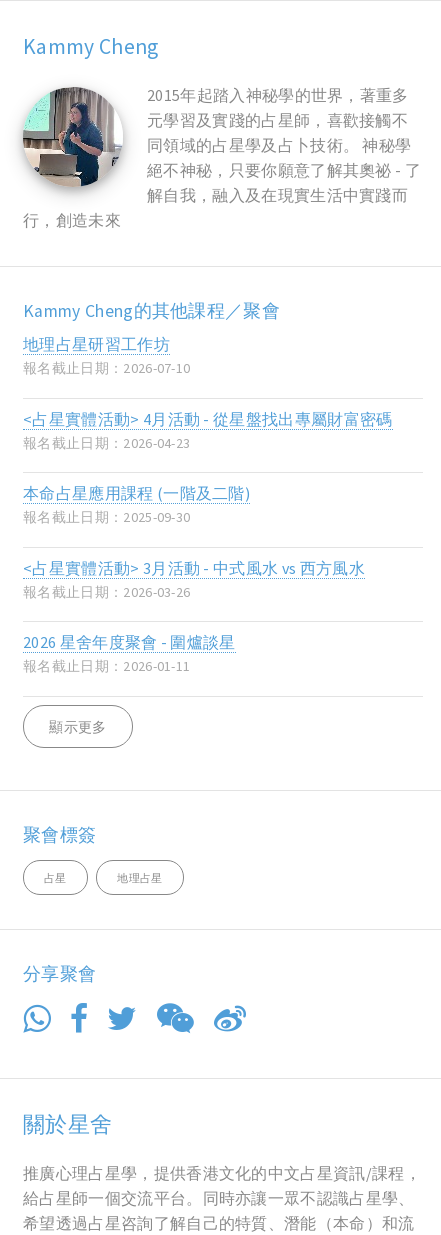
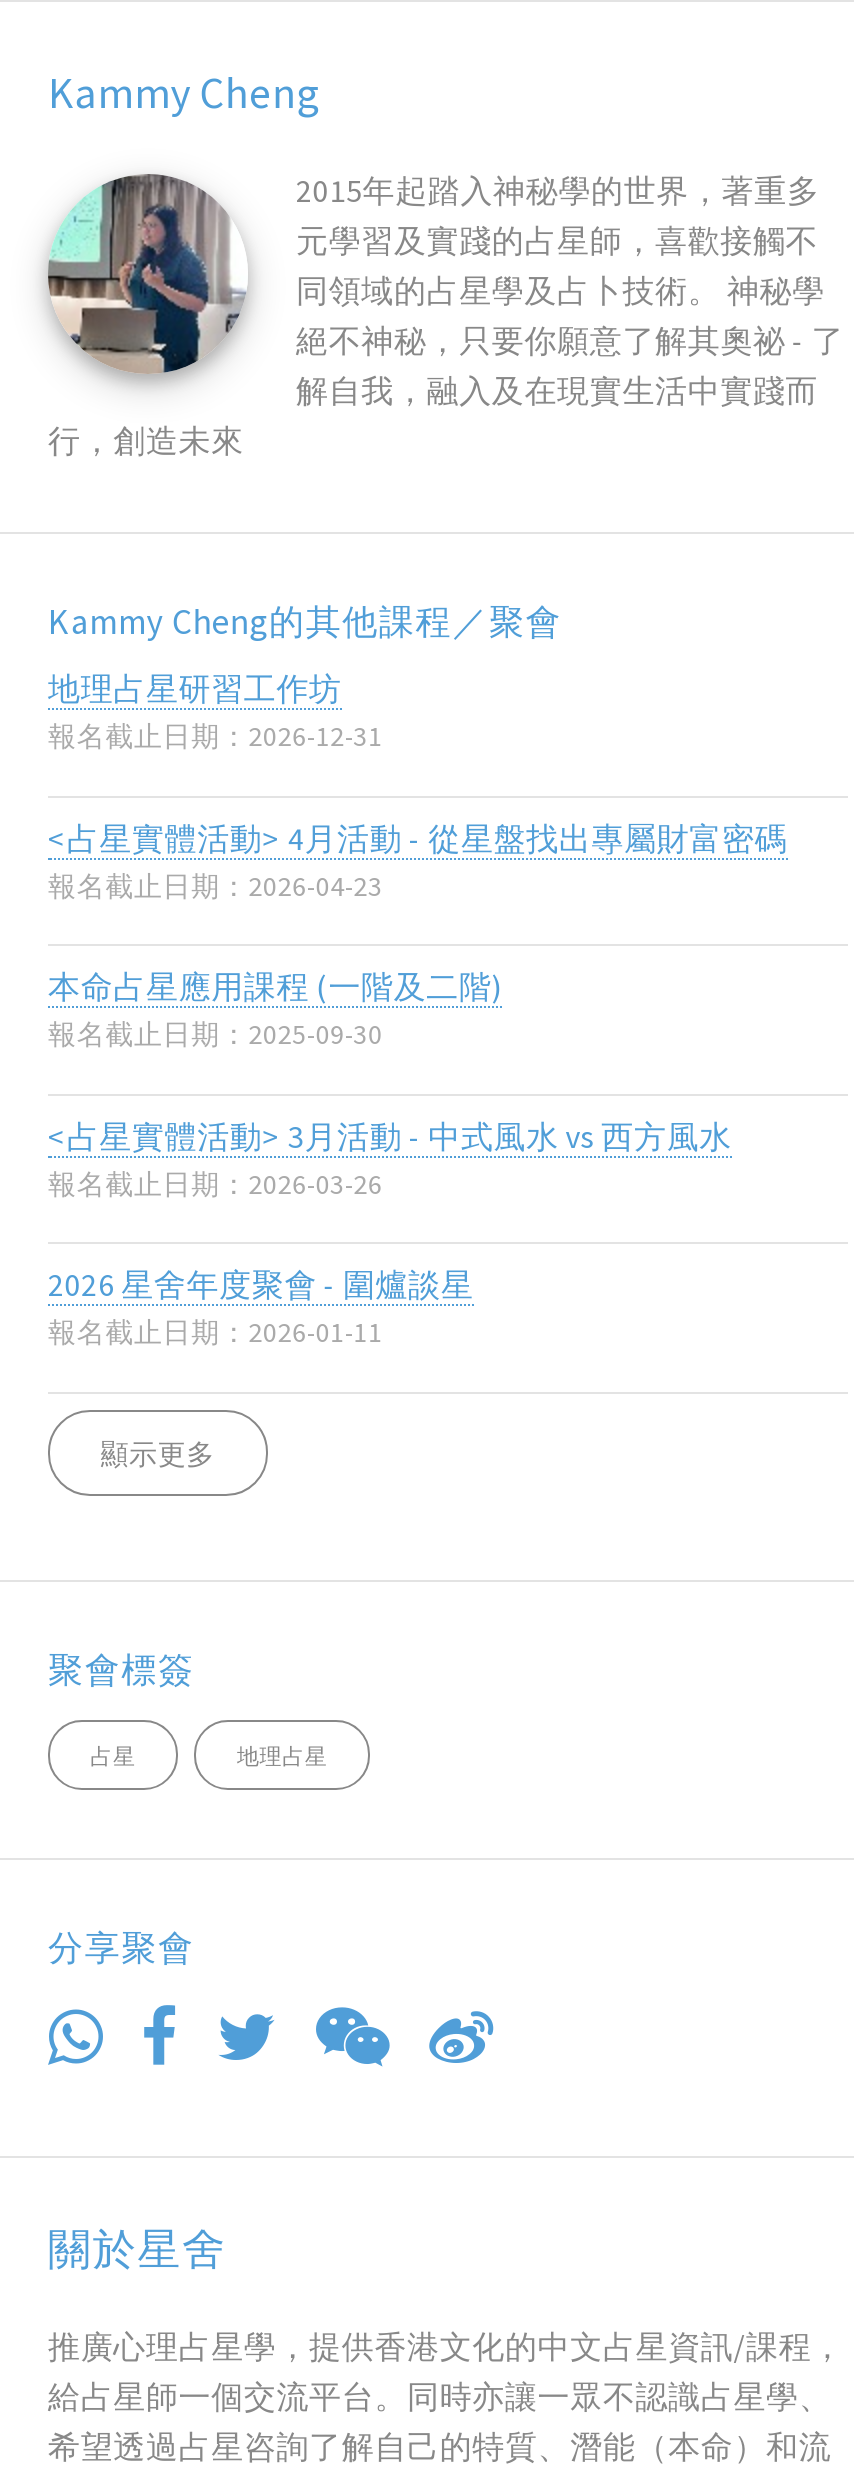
[23,359,190,377] 報名截止日期：2026-07-10 -> [48,718,383,754] 報名截止日期：2026-12-31

